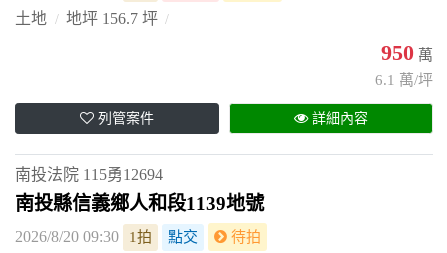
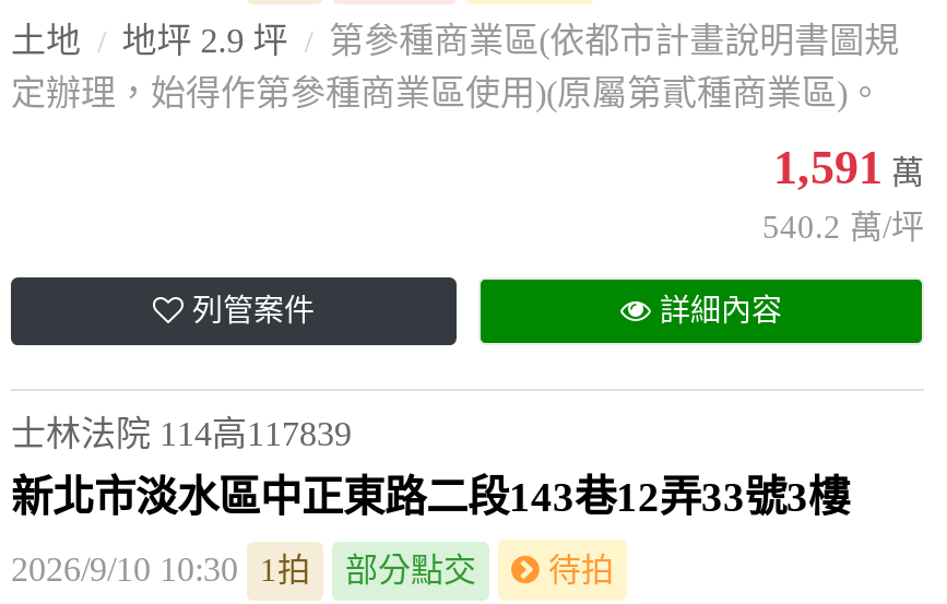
[66,10,158,27] 地坪 156.7 坪 -> [11,22,899,111] 地坪 2.9 坪 | 第參種商業區(依都市計畫說明書圖規 | 定辦理，始得作第參種商業區使用)(原屬第貳種商業區)。
[375,40,433,88] 950 萬 | 6.1 萬/坪 -> [762,140,924,245] 1,591 萬 | 540.2 萬/坪
[15,166,163,183] 南投法院 115勇12694 -> [11,415,352,452] 士林法院 114高117839
[15,193,264,214] 南投縣信義鄉人和段1139地號 -> [11,474,850,520] 新北市淡水區中正東路二段143巷12弄33號3樓
[15,228,119,245] 2026/8/20 09:30 -> [11,550,238,588] 2026/9/10 10:30
[168,229,198,245] 點交 -> [345,553,476,588] 部分點交

